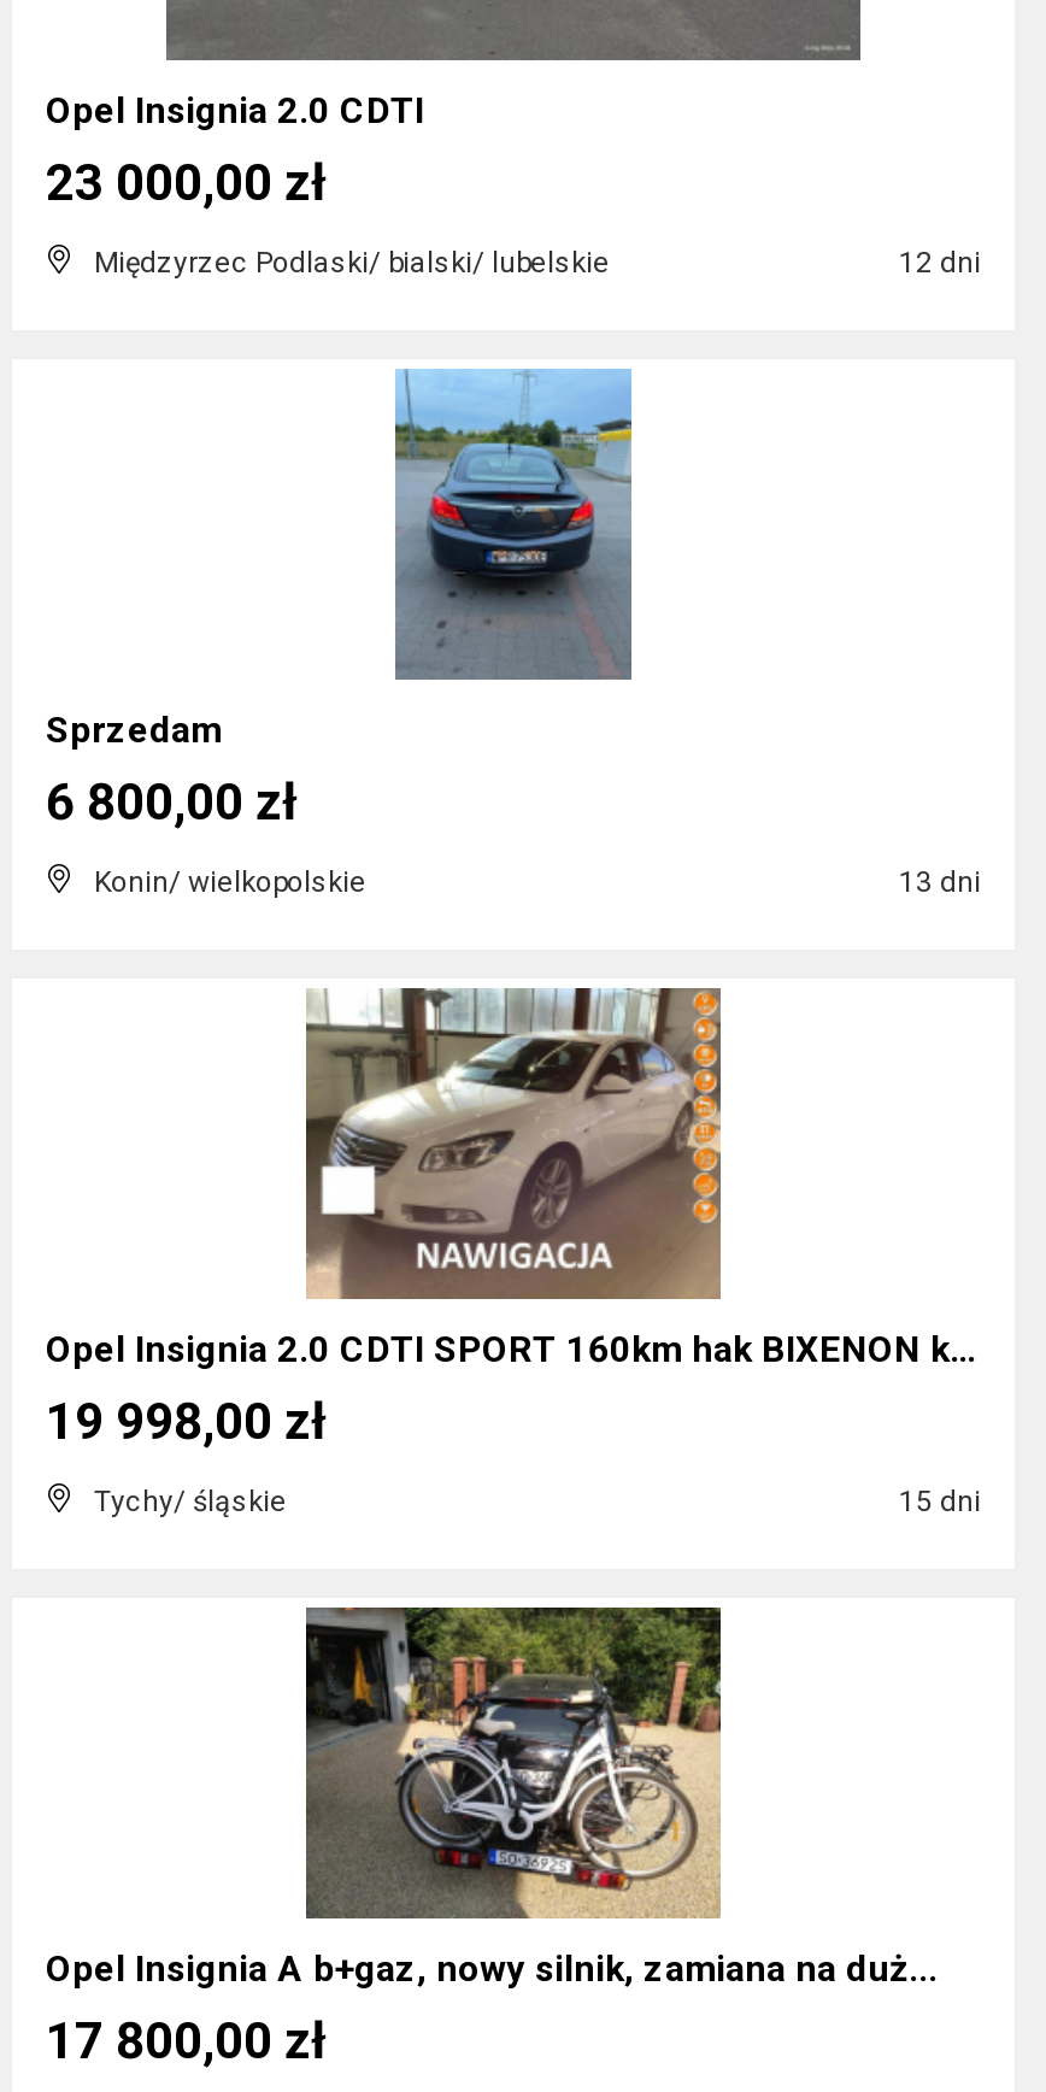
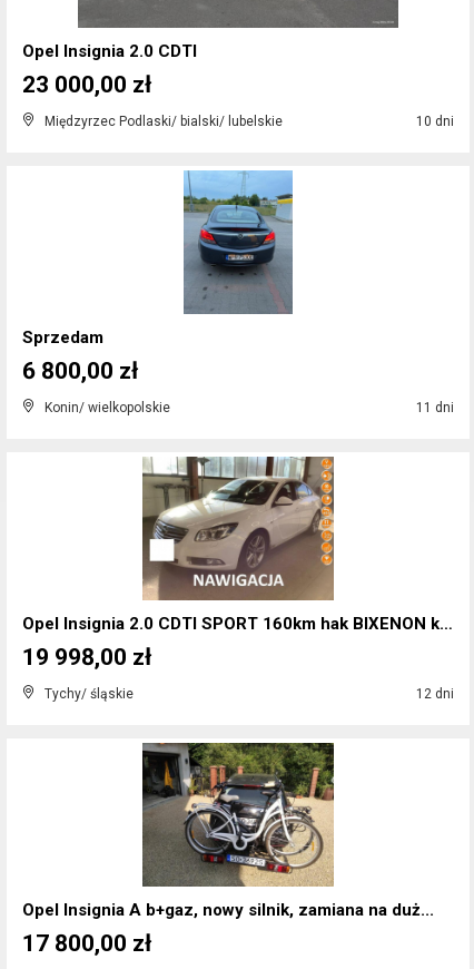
[892,246,981,280] 12 dni -> [413,114,454,129] 10 dni
[892,865,981,899] 13 dni -> [413,400,454,415] 11 dni
[892,1485,981,1518] 15 dni -> [413,686,454,702] 12 dni

